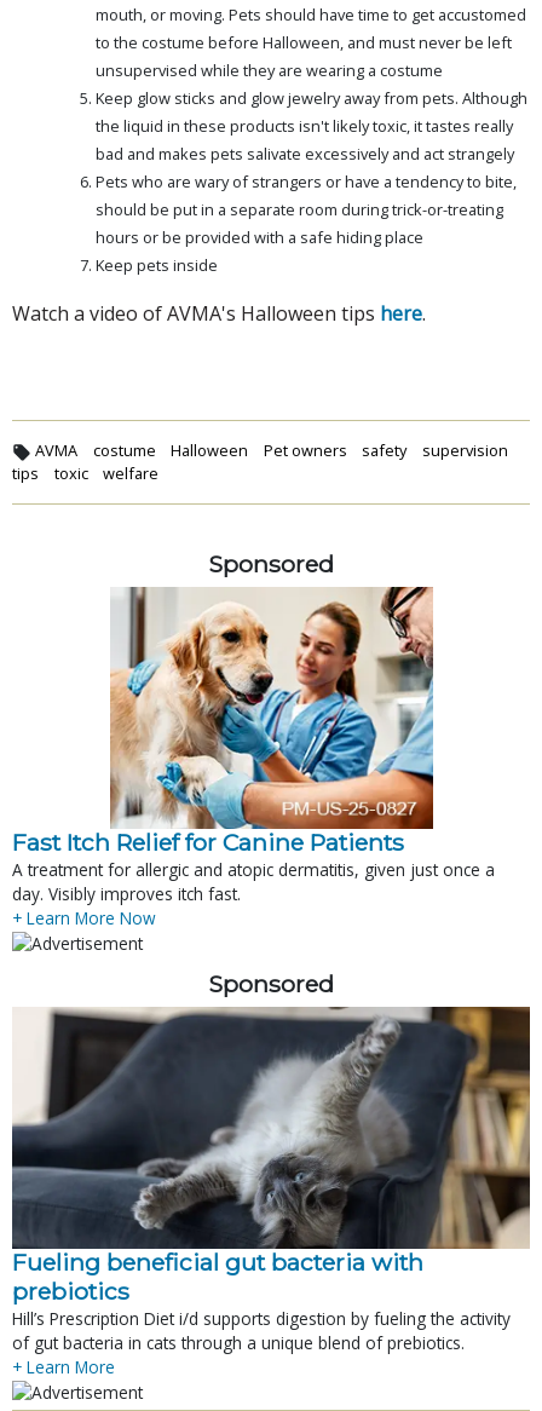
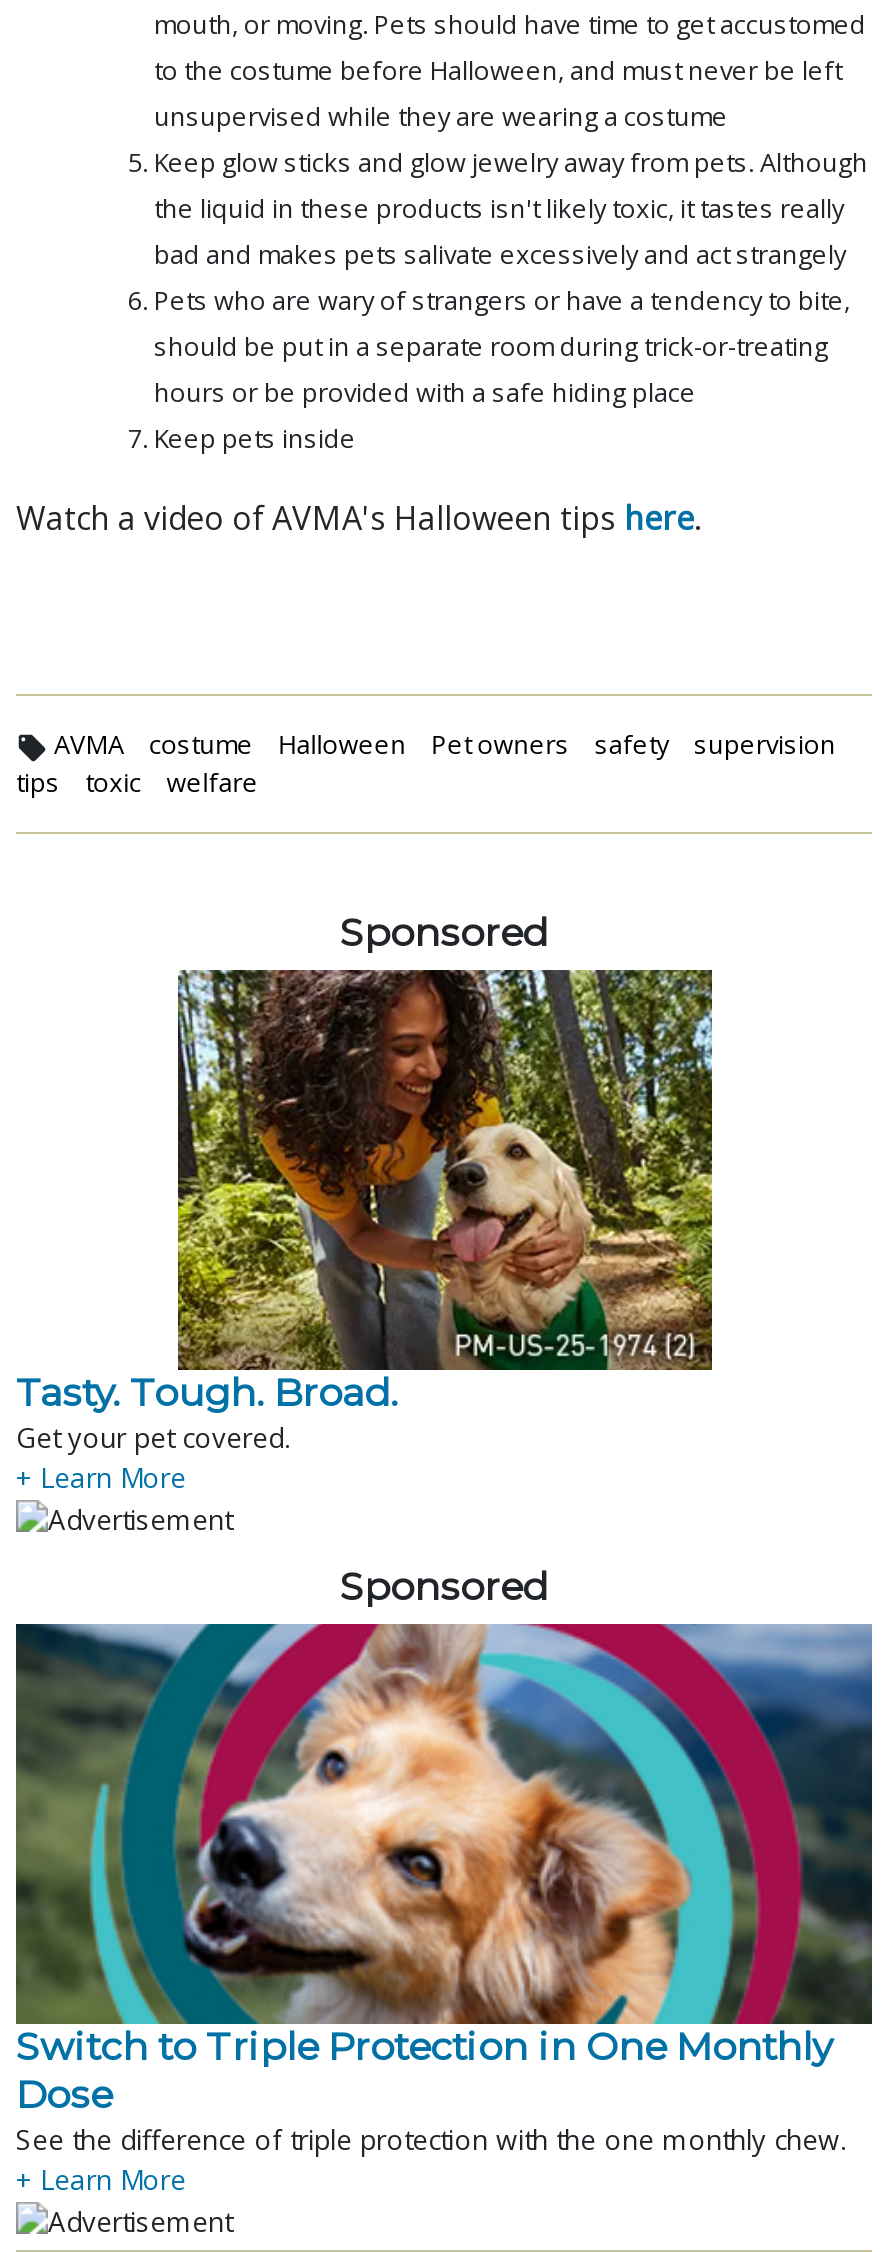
[12,586,495,929] [image] | Fast Itch Relief for Canine Patients | A treatment for allergic and atopic dermatitis, given just once a | day. Visibly improves itch fast. | + Learn More Now -> [16,968,714,1496] [image] | Tasty. Tough. Broad. | Get your pet covered. | + Learn More
[12,1006,531,1354] [image] | Fueling beneficial gut bacteria with | prebiotics | Hill’s Prescription Diet i/d supports digestion by fueling the activity | of gut bacteria in cats through a unique blend of prebiotics. -> [14,1622,874,2158] [image] | Switch to Triple Protection in One Monthly | Dose | See the difference of triple protection with the one monthly chew.

